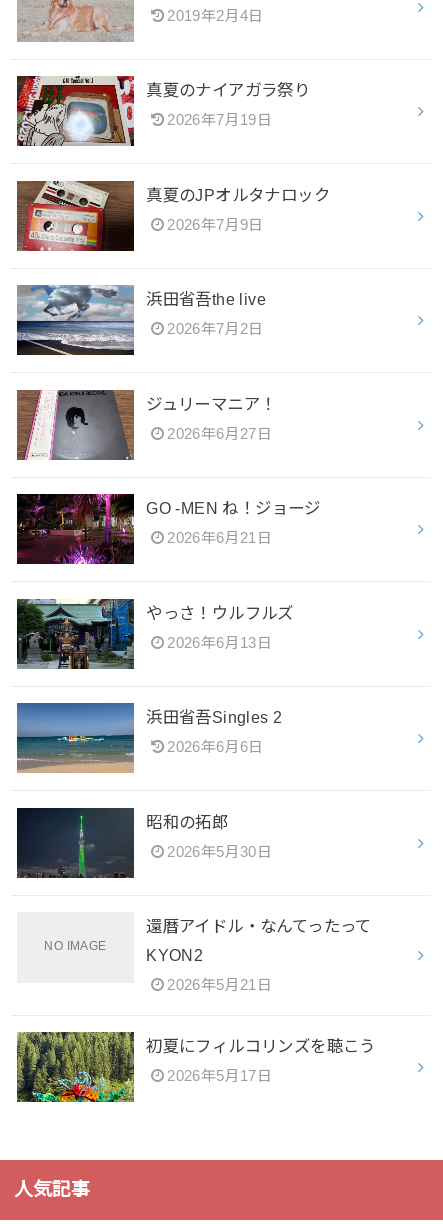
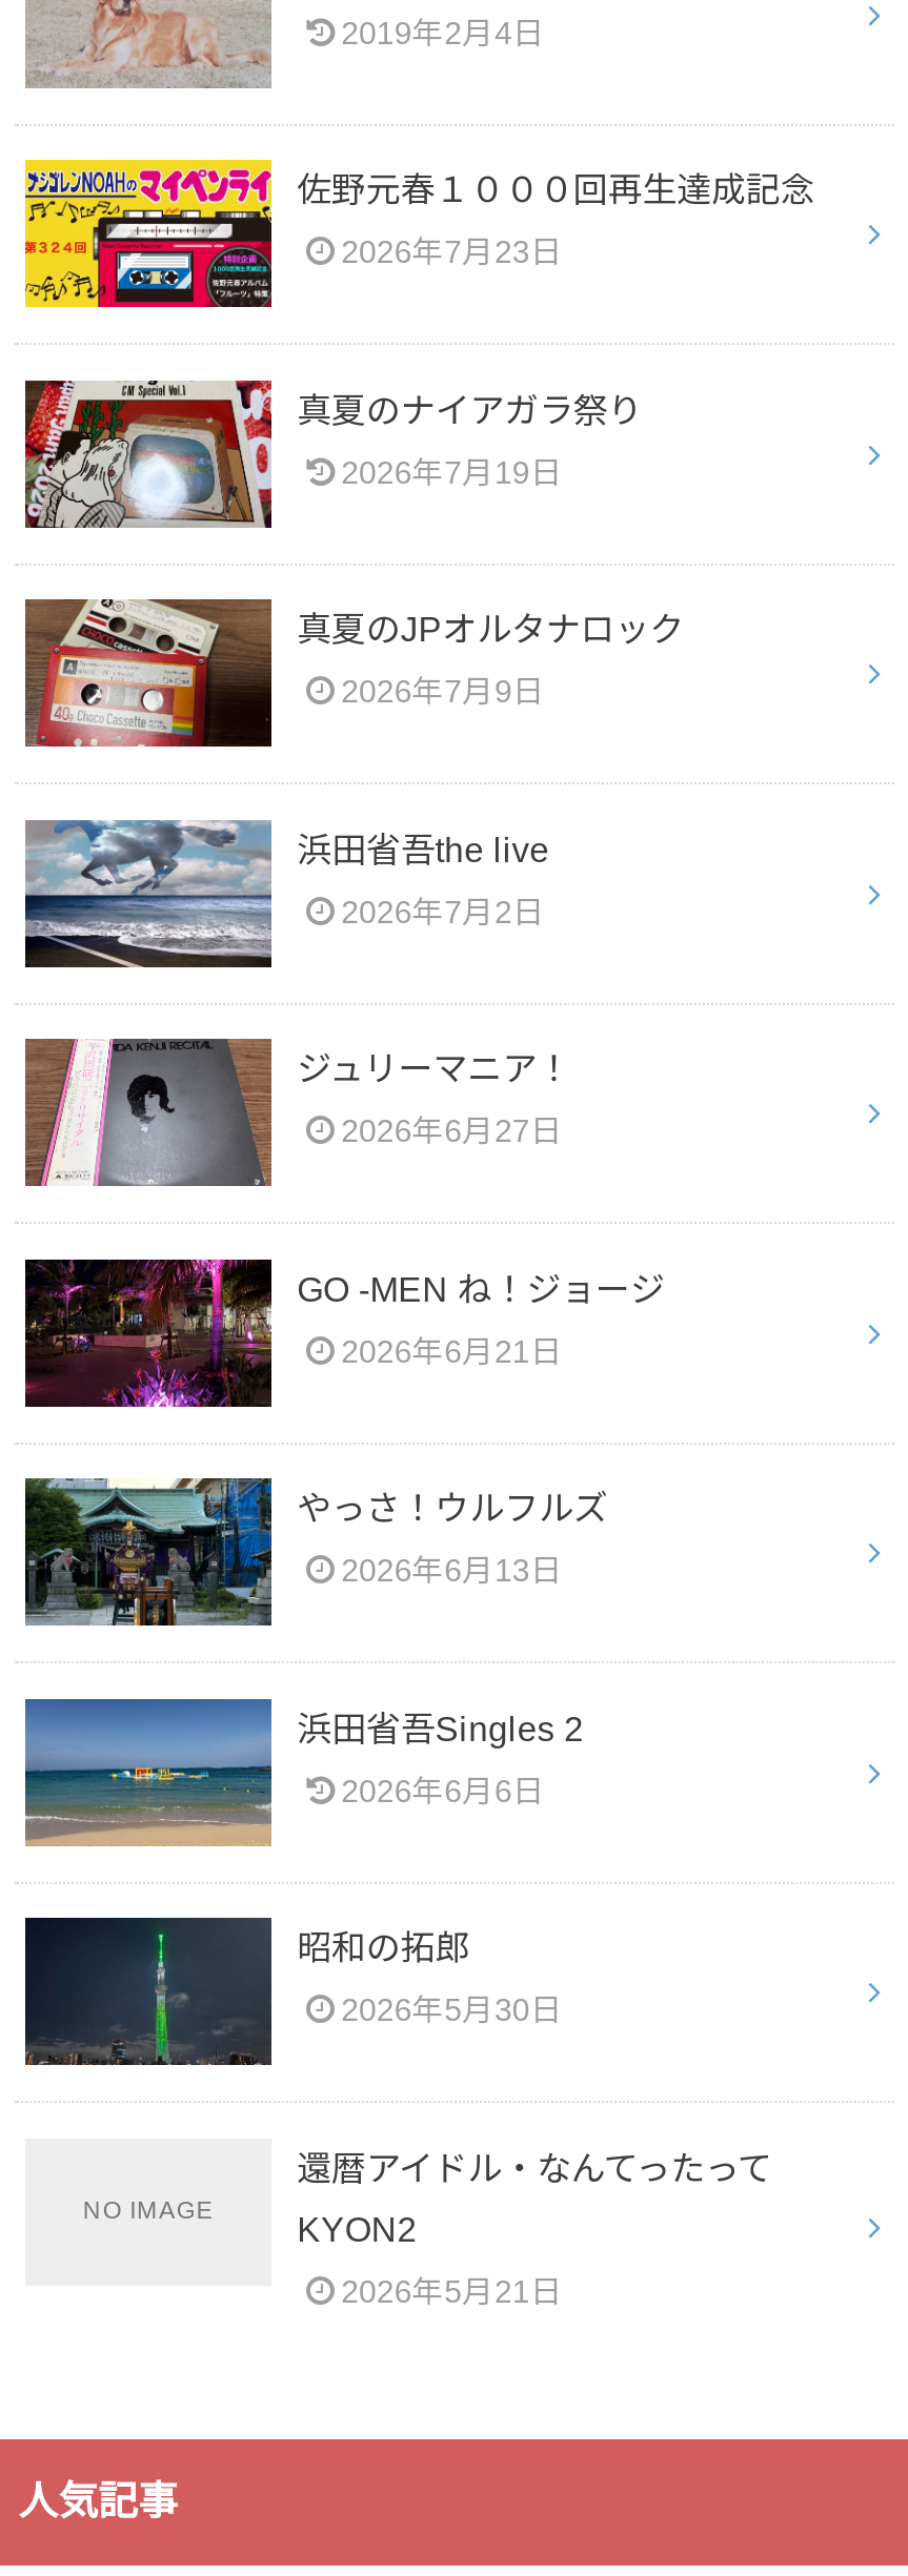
none -> [23,158,815,309] [image] | 佐野元春１０００回再生達成記念 | 2026年7月23日
moved [15,75,372,993] -> [21,379,772,2308]: [image] | 真夏のナイアガラ祭り | 2026年7月19日 | ... | KYON2 | 2026年5月21日
[16,1031,376,1103] [image] | 初夏にフィルコリンズを聴こう | 2026年5月17日 -> none

